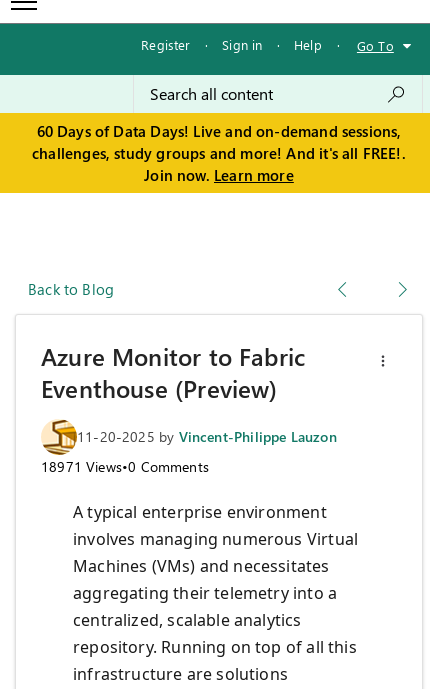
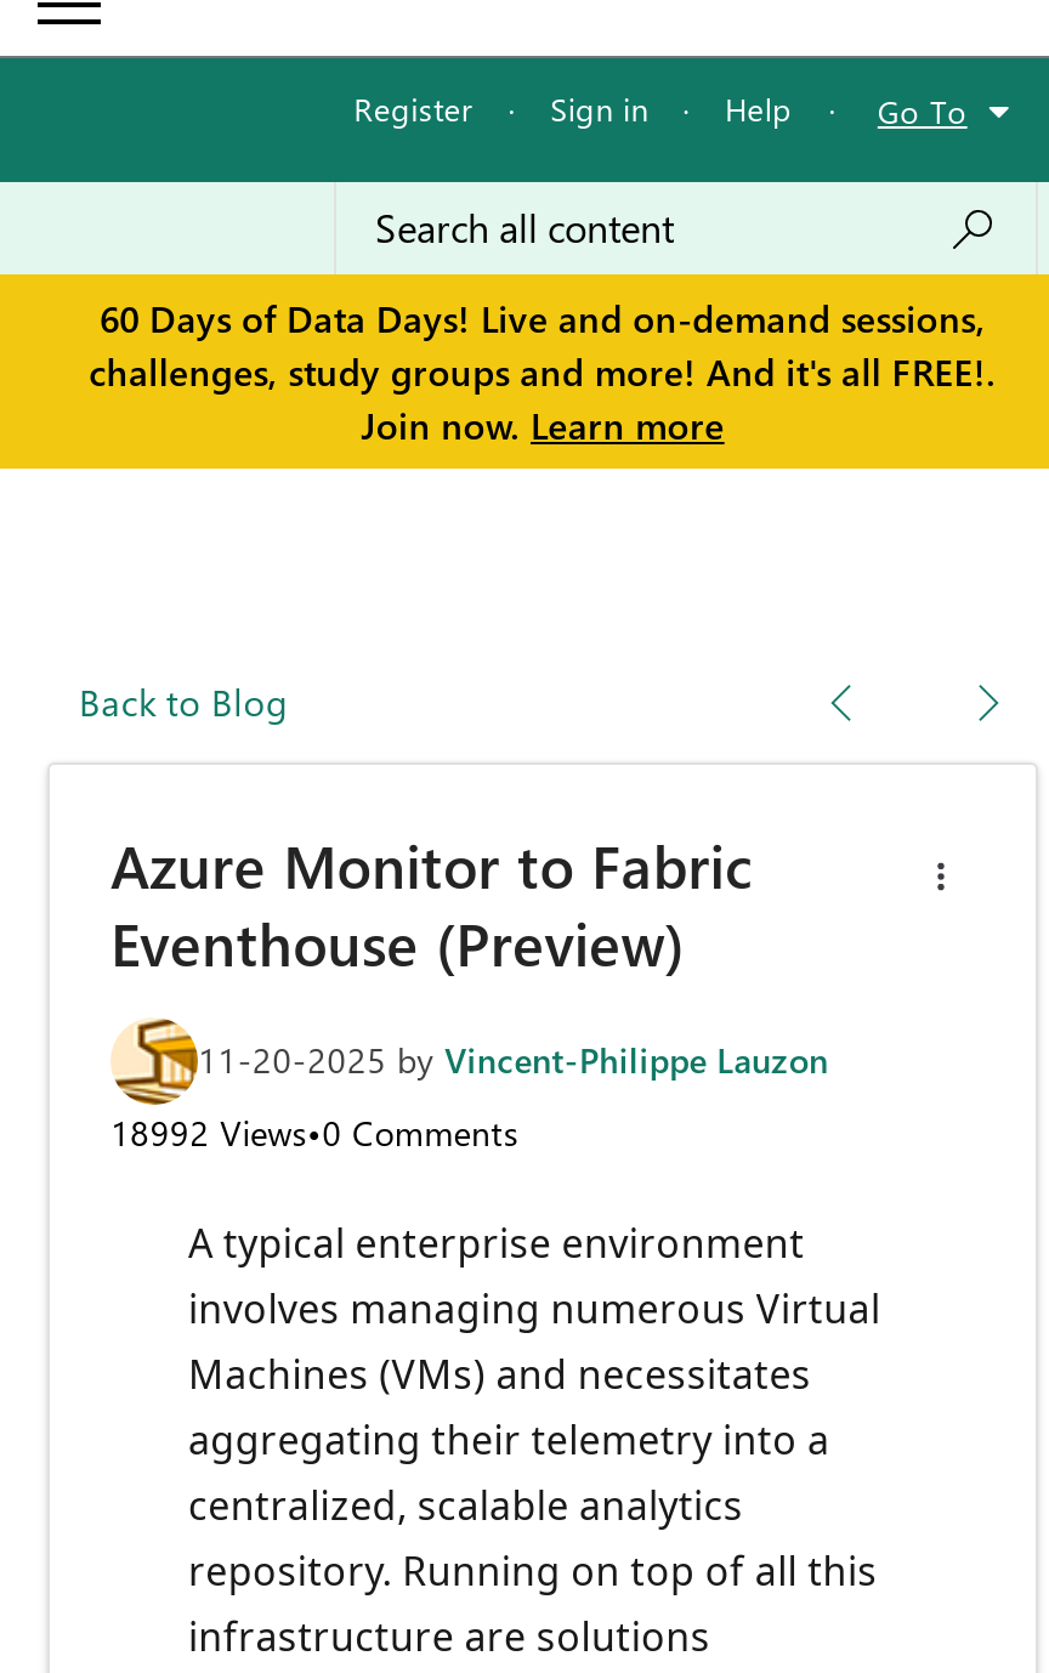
[41,457,209,476] 18971 Views•0 Comments -> [110,1111,518,1157] 18992 Views•0 Comments

